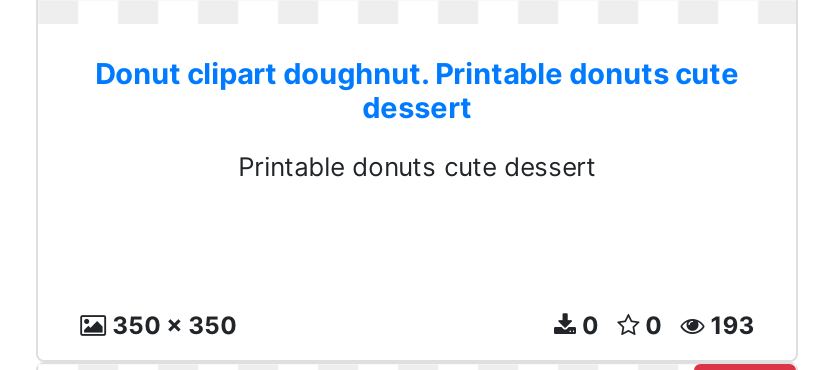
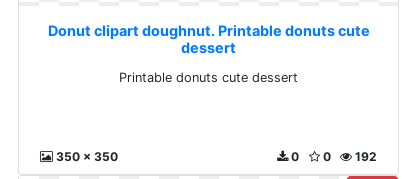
[576,310,754,340] 0 0 193 -> [288,149,377,164] 0 0 192

